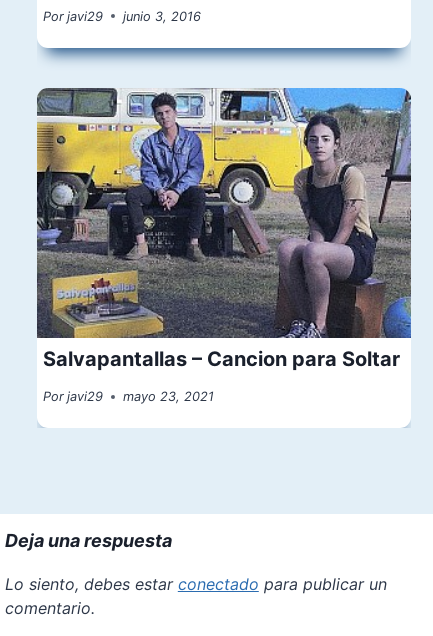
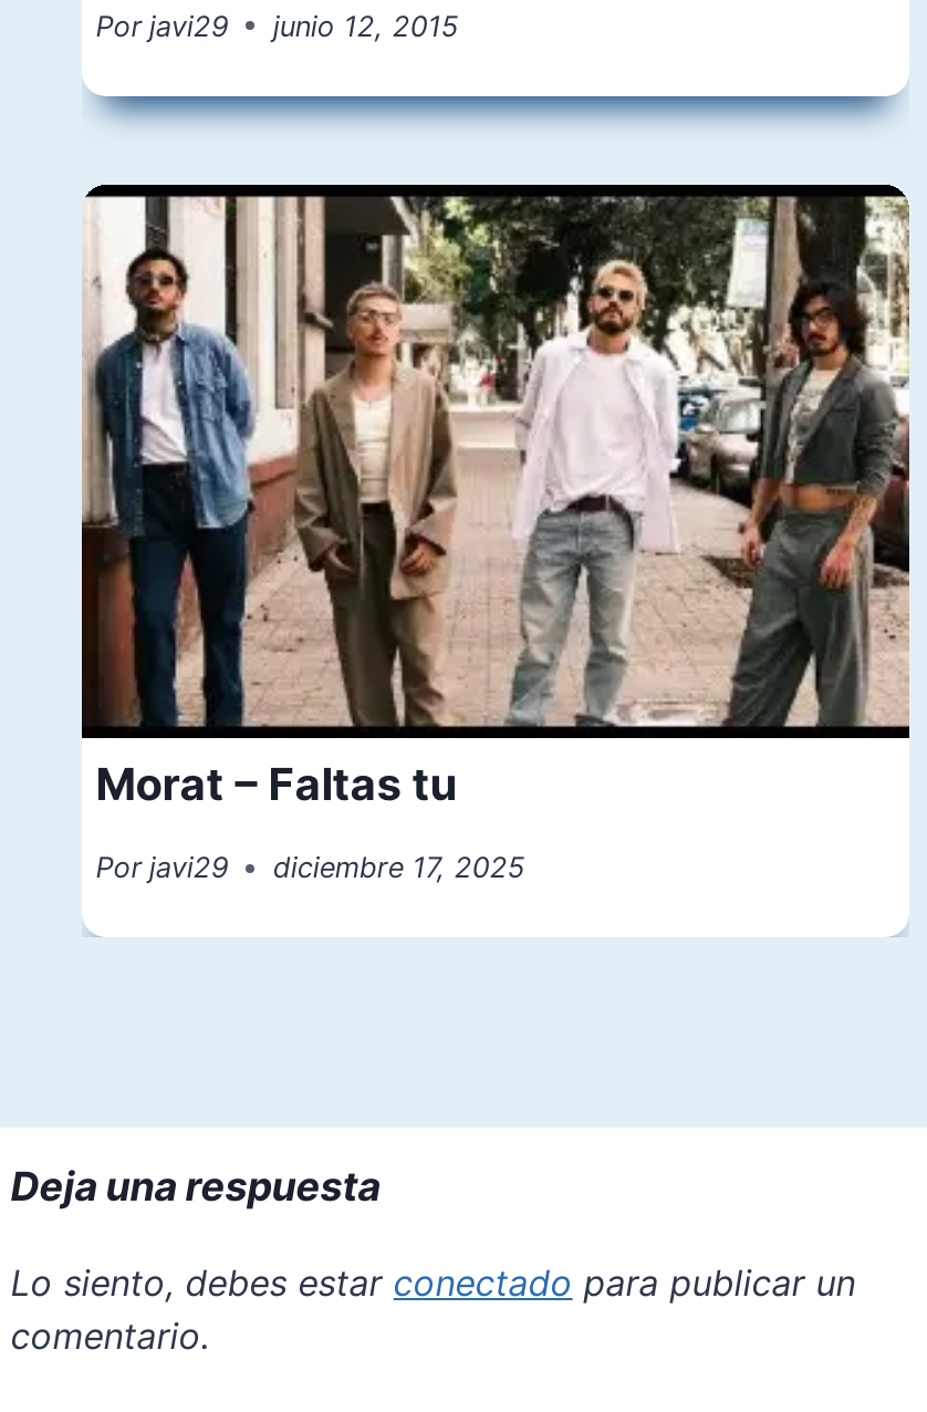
[43,9,201,24] Por javi29 junio 3, 2016 -> [96,10,459,43] Por javi29 junio 12, 2015
[36,87,412,371] [image] | Salvapantallas – Cancion para Soltar -> [82,183,912,812] [image] | Morat – Faltas tu
[43,389,214,404] Por javi29 mayo 23, 2021 -> [96,851,525,884] Por javi29 diciembre 17, 2025

